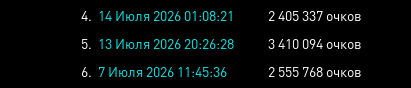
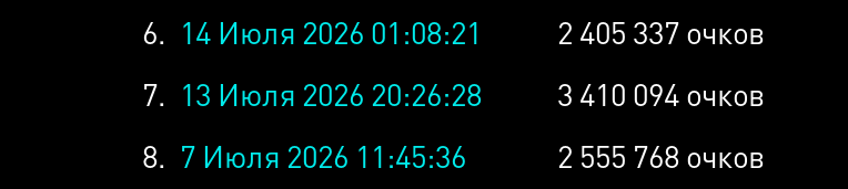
[81,6,362,24] 4. 14 Июля 2026 01:08:21 2 405 337 очков -> [142,11,766,51] 6. 14 Июля 2026 01:08:21 2 405 337 очков
[81,34,362,52] 5. 13 Июля 2026 20:26:28 3 410 094 очков -> [142,73,766,113] 7. 13 Июля 2026 20:26:28 3 410 094 очков
[81,62,227,80] 6. 7 Июля 2026 11:45:36 -> [142,135,466,175] 8. 7 Июля 2026 11:45:36

